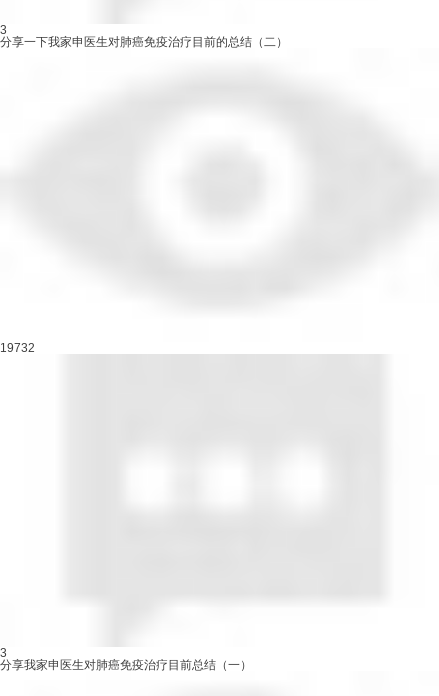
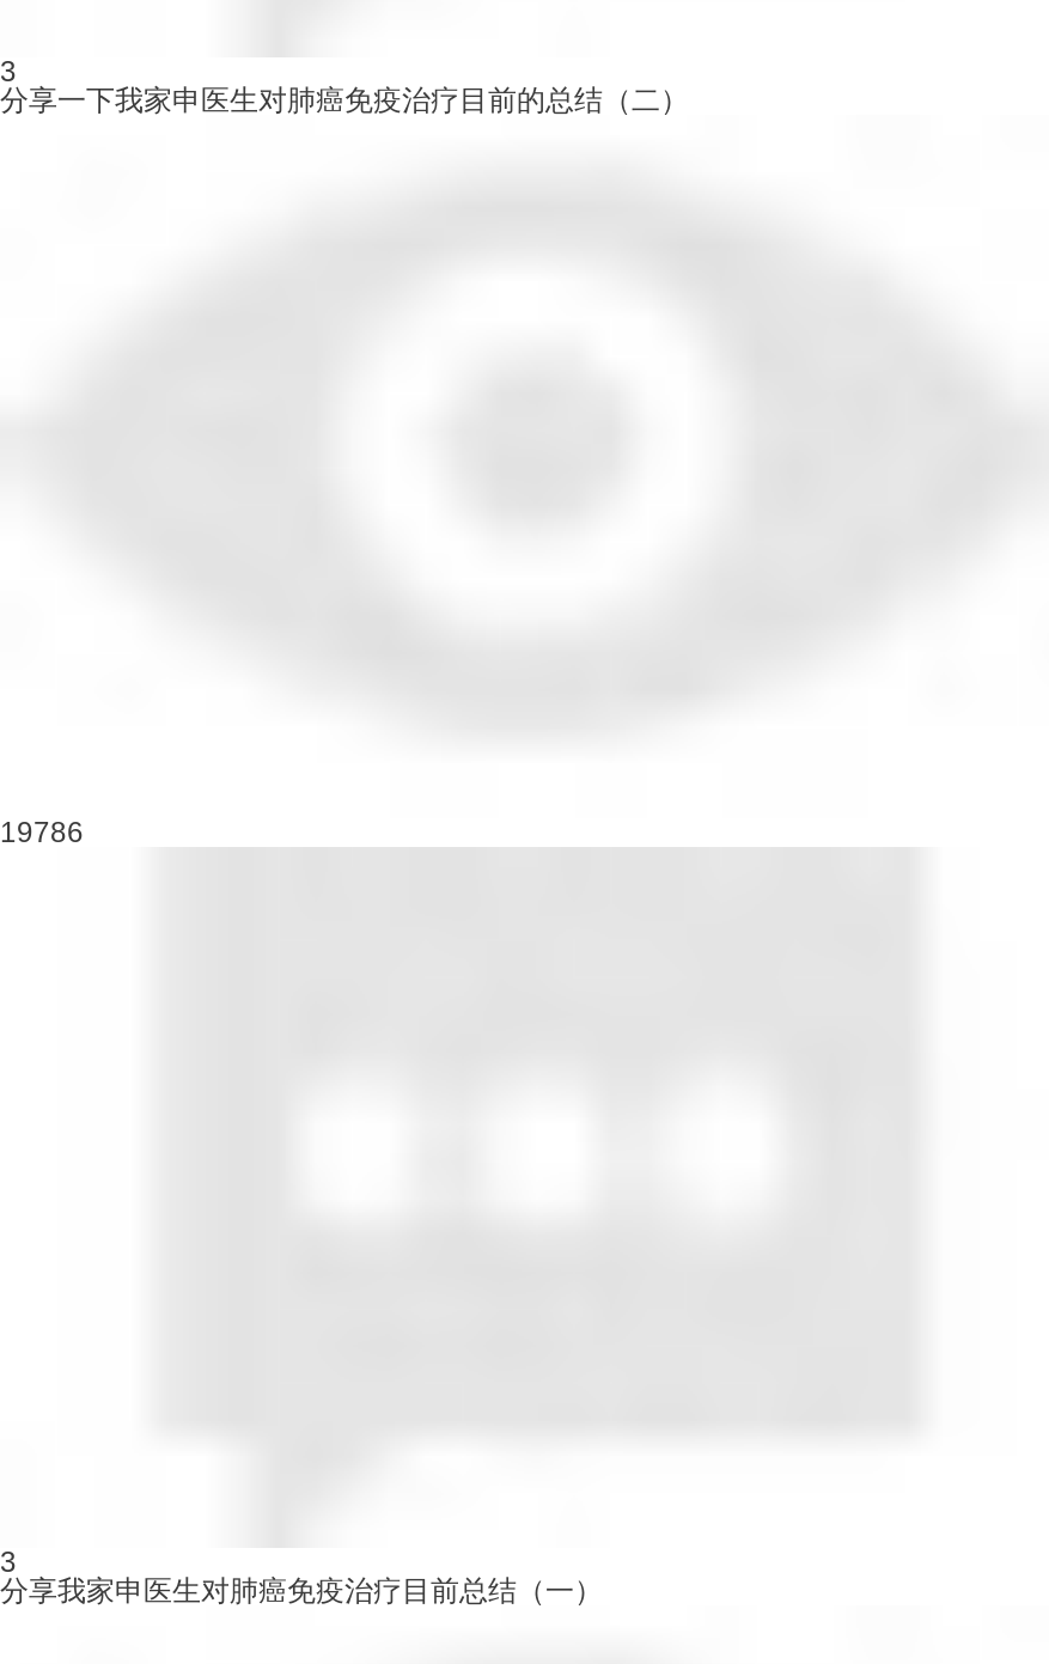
[0,341,35,355] 19732 -> [0,815,84,848] 19786

